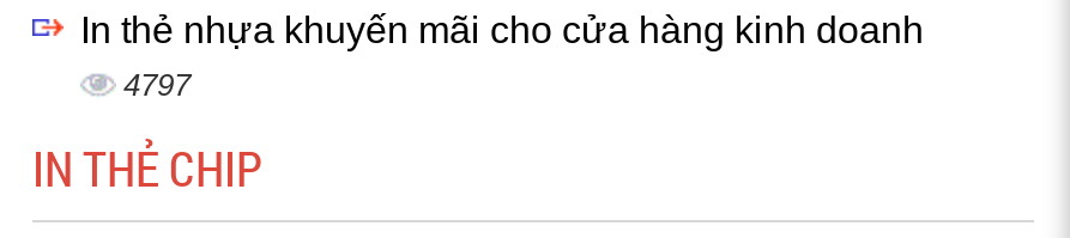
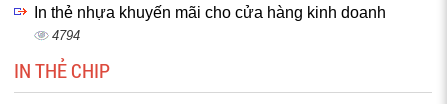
[123,67,191,103] 4797 -> [52,28,80,43] 4794

